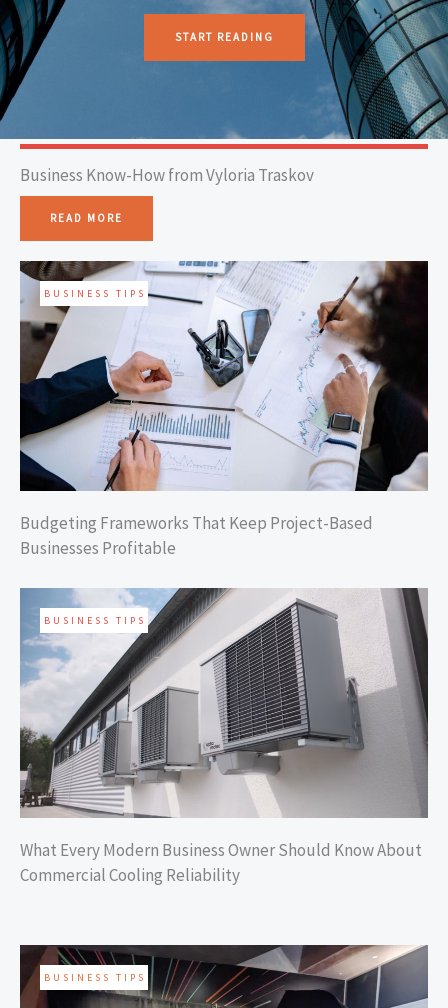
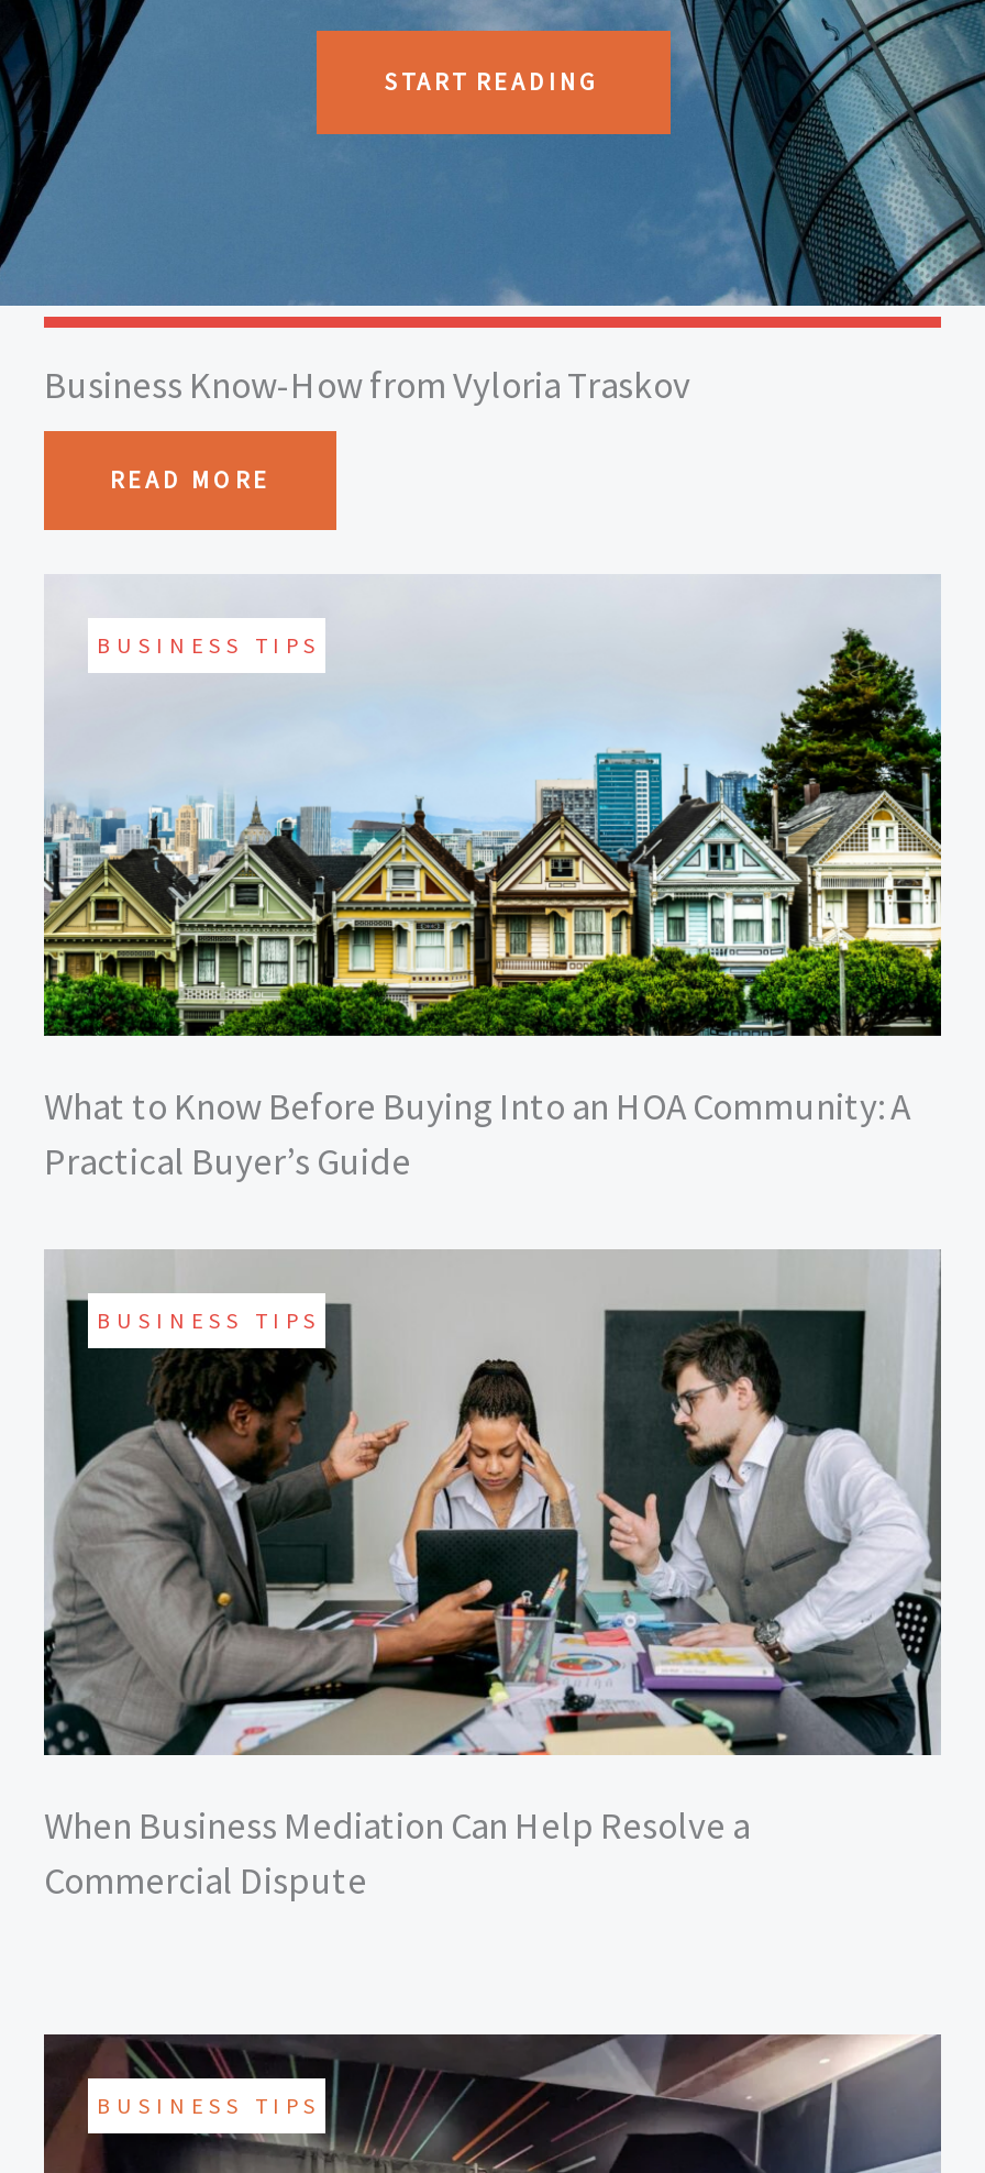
[19,260,429,559] [image] | Budgeting Frameworks That Keep Project-Based | Businesses Profitable -> [42,574,943,1185] [image] | What to Know Before Buying Into an HOA Community: A | Practical Buyer’s Guide
[19,588,428,886] [image] | What Every Modern Business Owner Should Know About | Commercial Cooling Reliability -> [42,1249,941,1904] [image] | When Business Mediation Can Help Resolve a | Commercial Dispute

